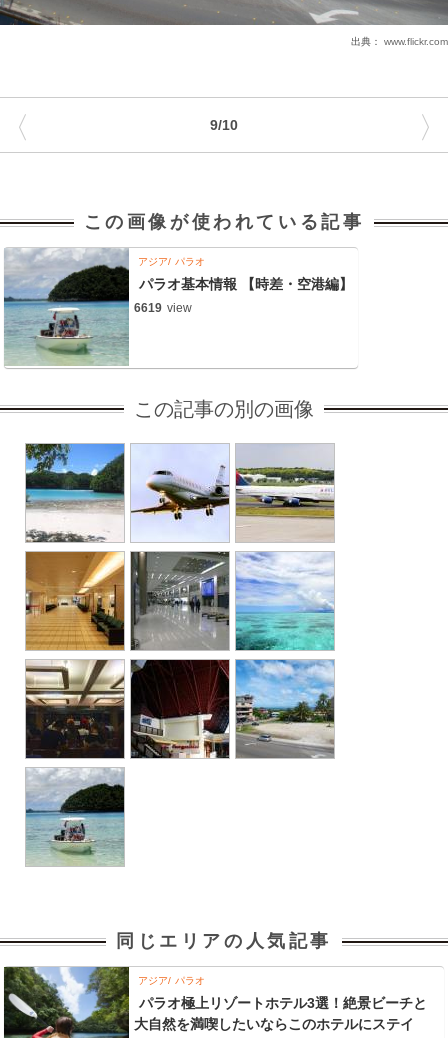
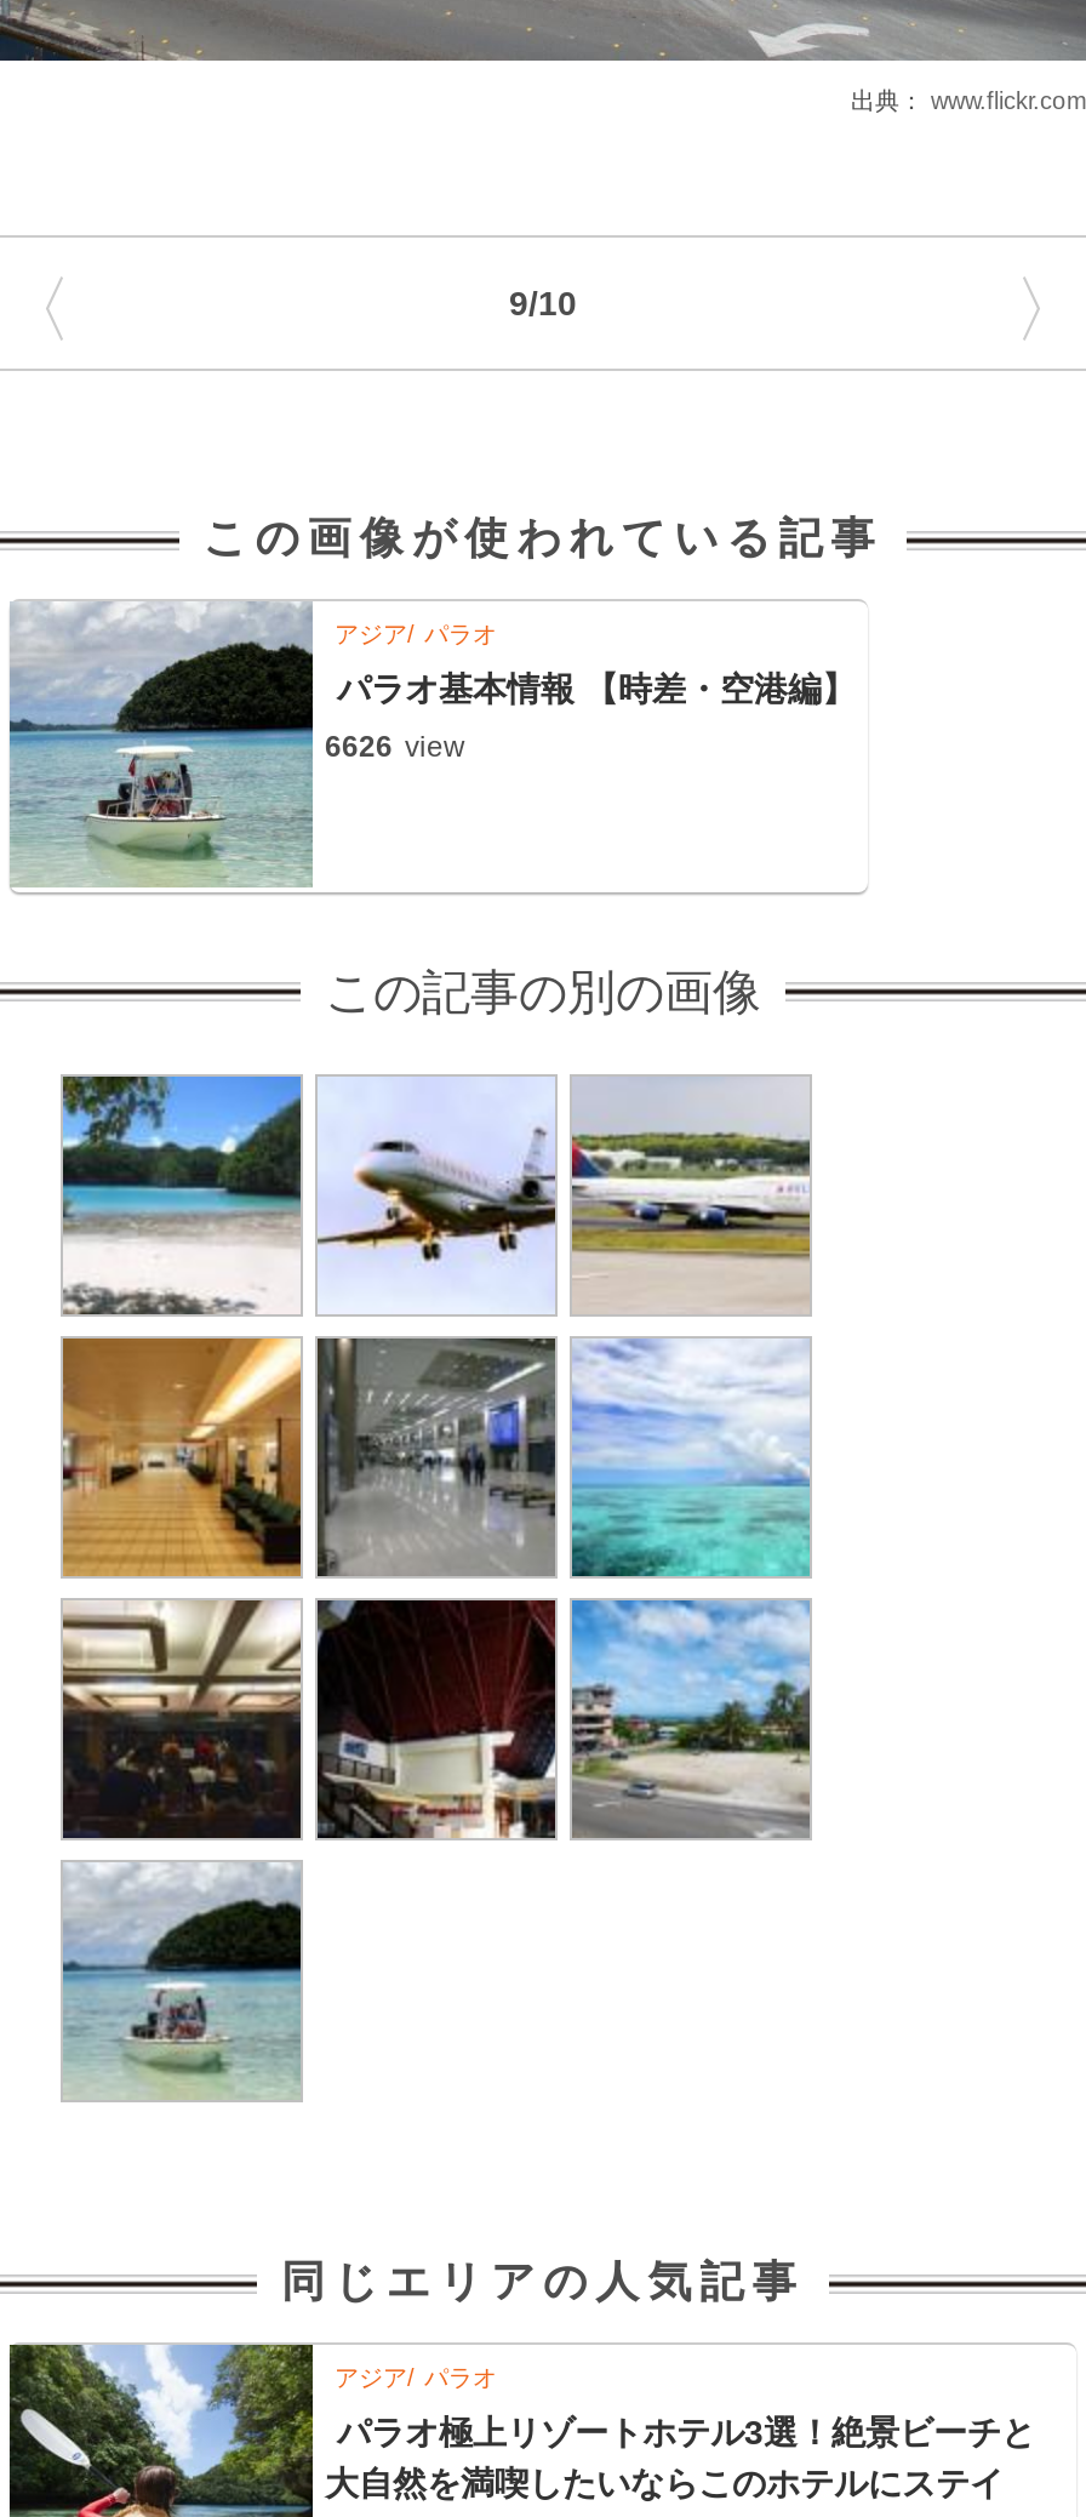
[134,301,192,315] 6619 view -> [325,730,465,764] 6626 view

